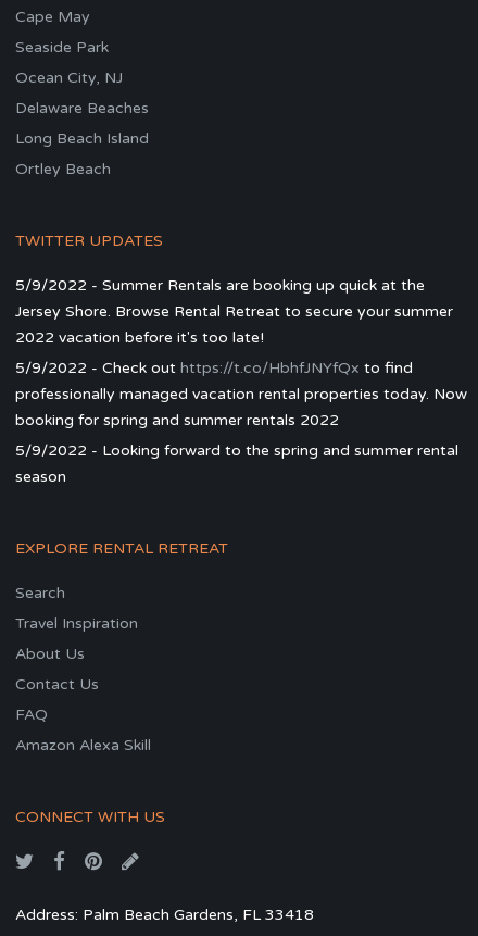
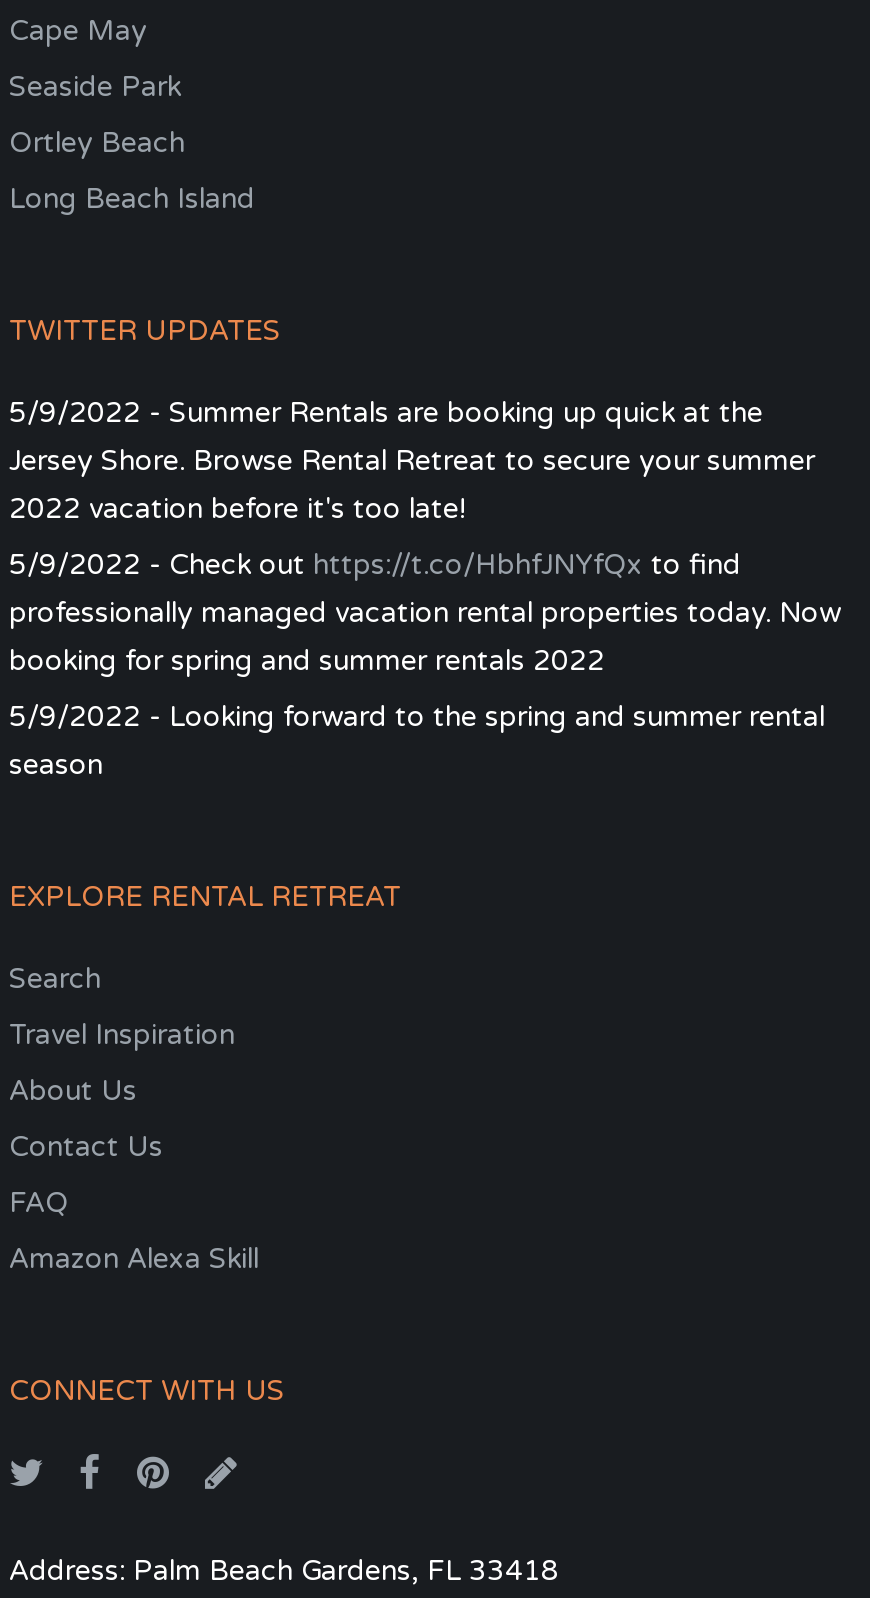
[15,68,149,117] Ocean City, NJ | Delaware Beaches -> none
moved [15,159,111,178] -> [9,125,185,159]: Ortley Beach

